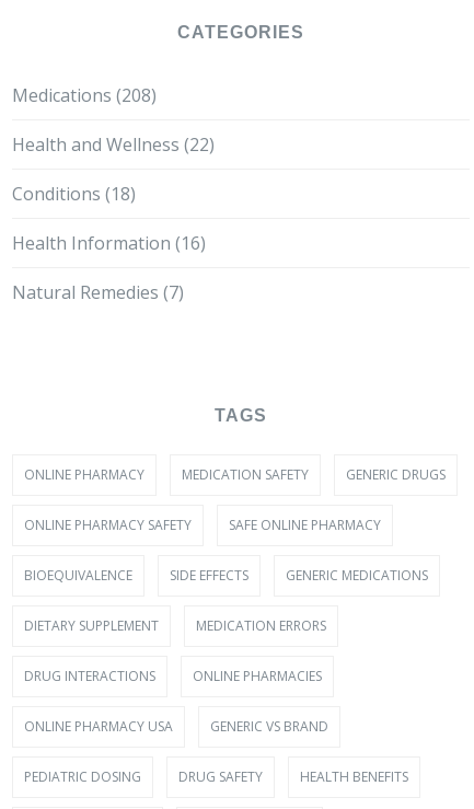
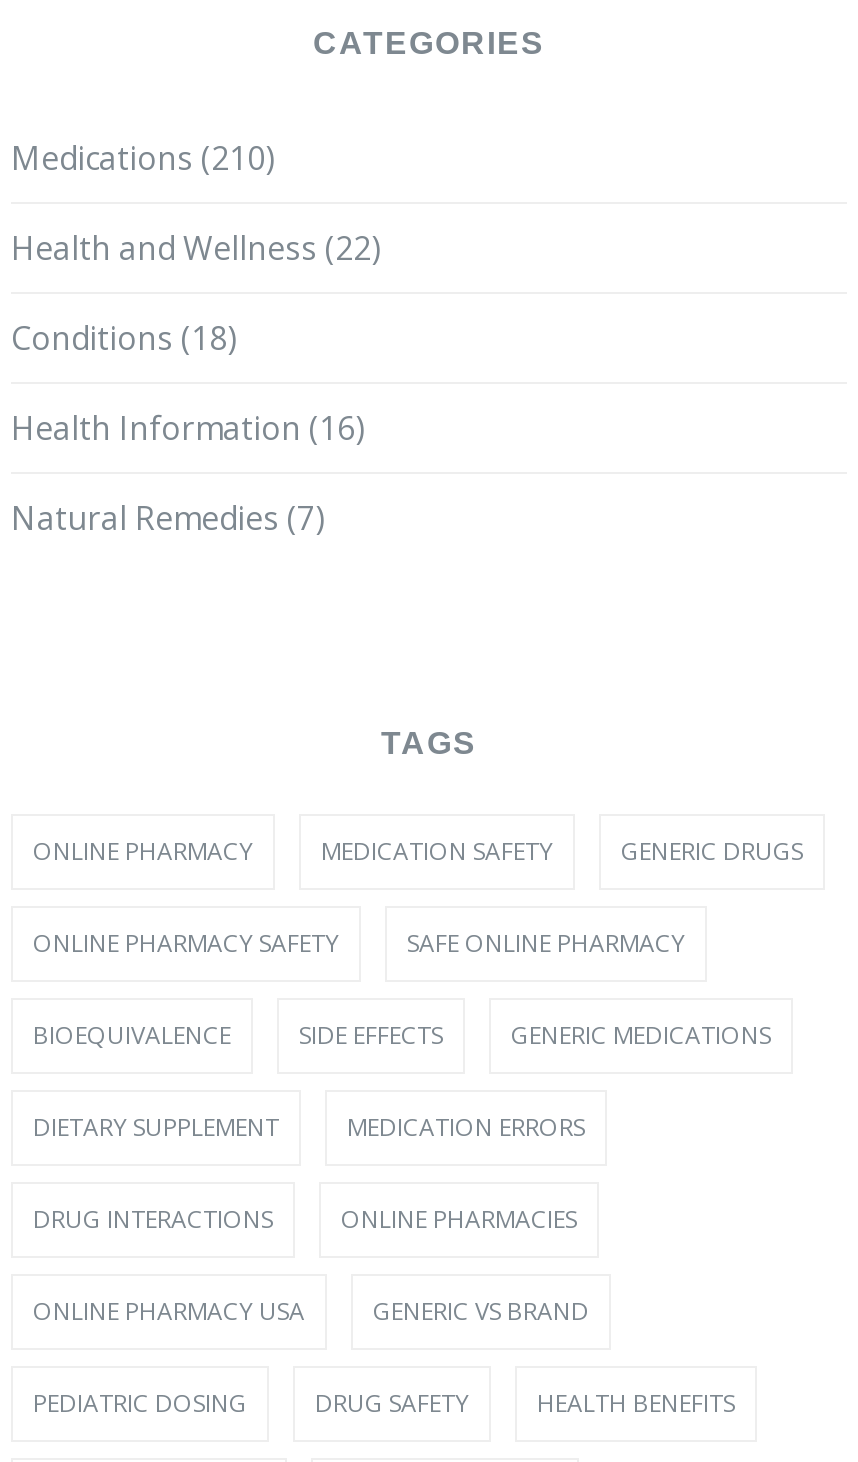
[12,83,157,107] Medications (208) -> [11,136,275,180] Medications (210)

